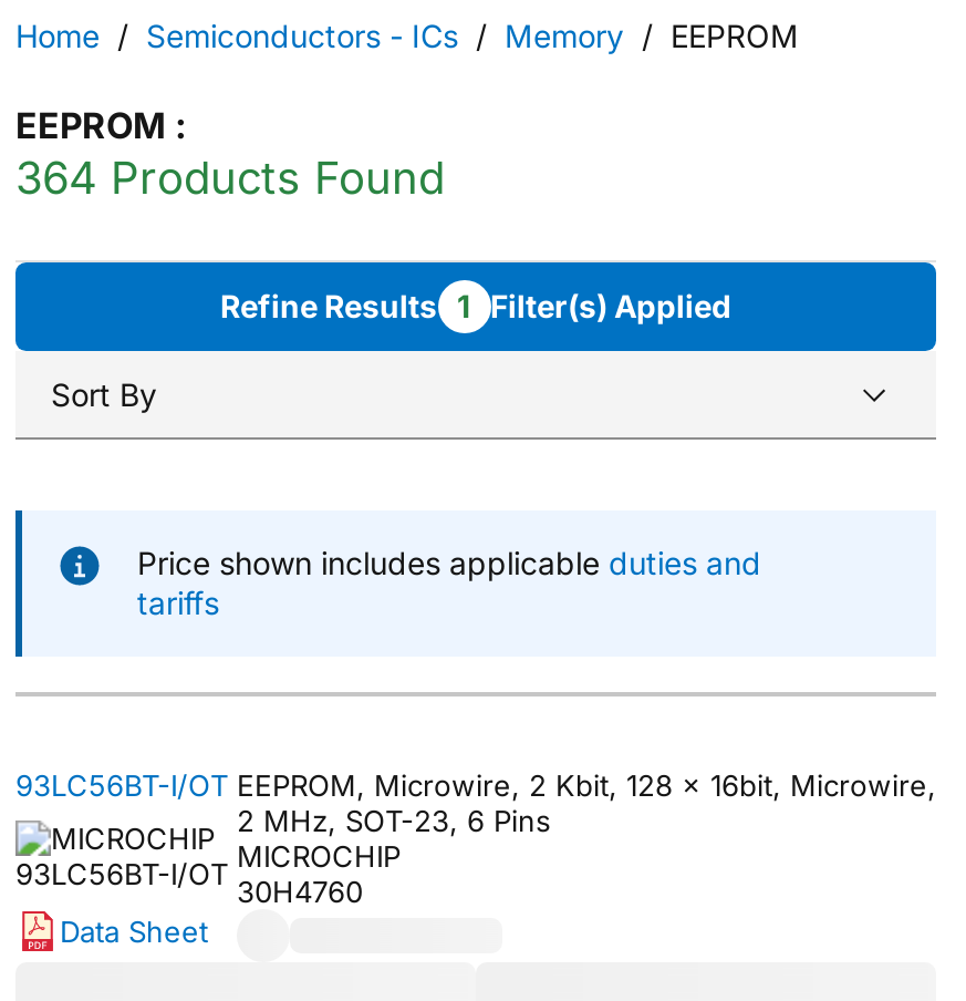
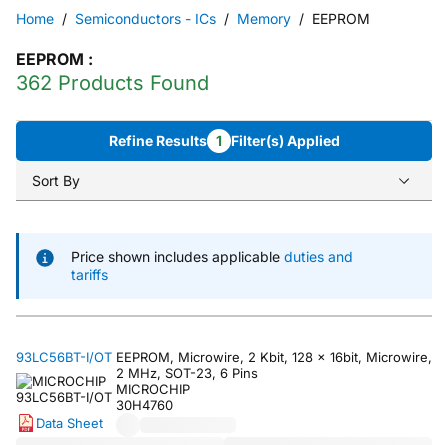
[15,152,445,205] 364 Products Found -> [16,71,209,95] 362 Products Found

